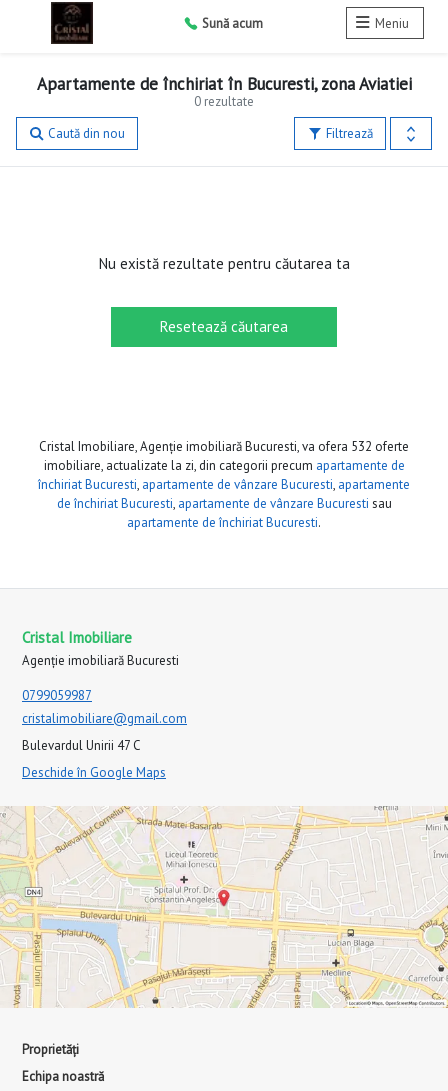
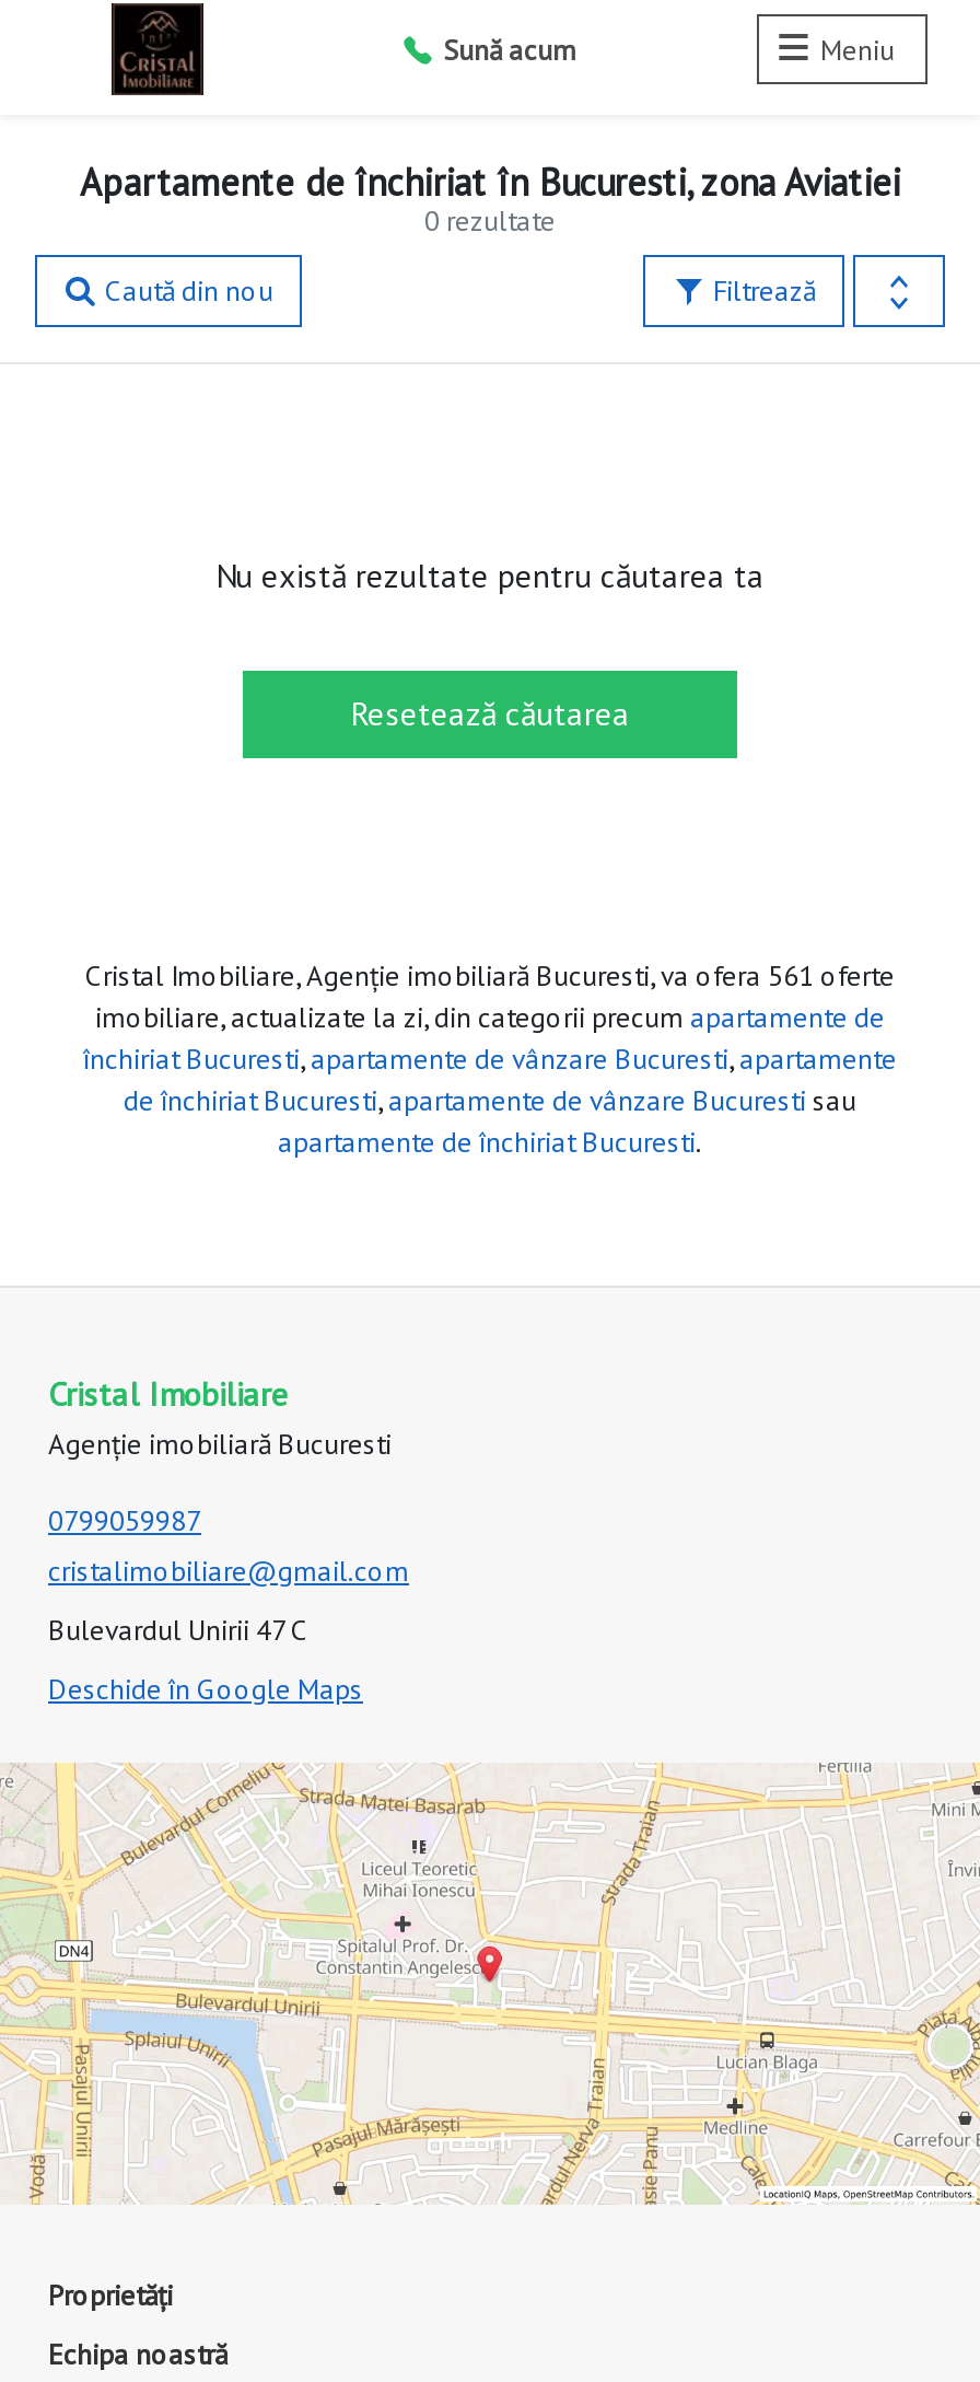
[39,438,409,455] Cristal Imobiliare, Agenție imobiliară Bucuresti, va ofera 532 oferte -> [85,957,895,994] Cristal Imobiliare, Agenție imobiliară Bucuresti, va ofera 561 oferte

